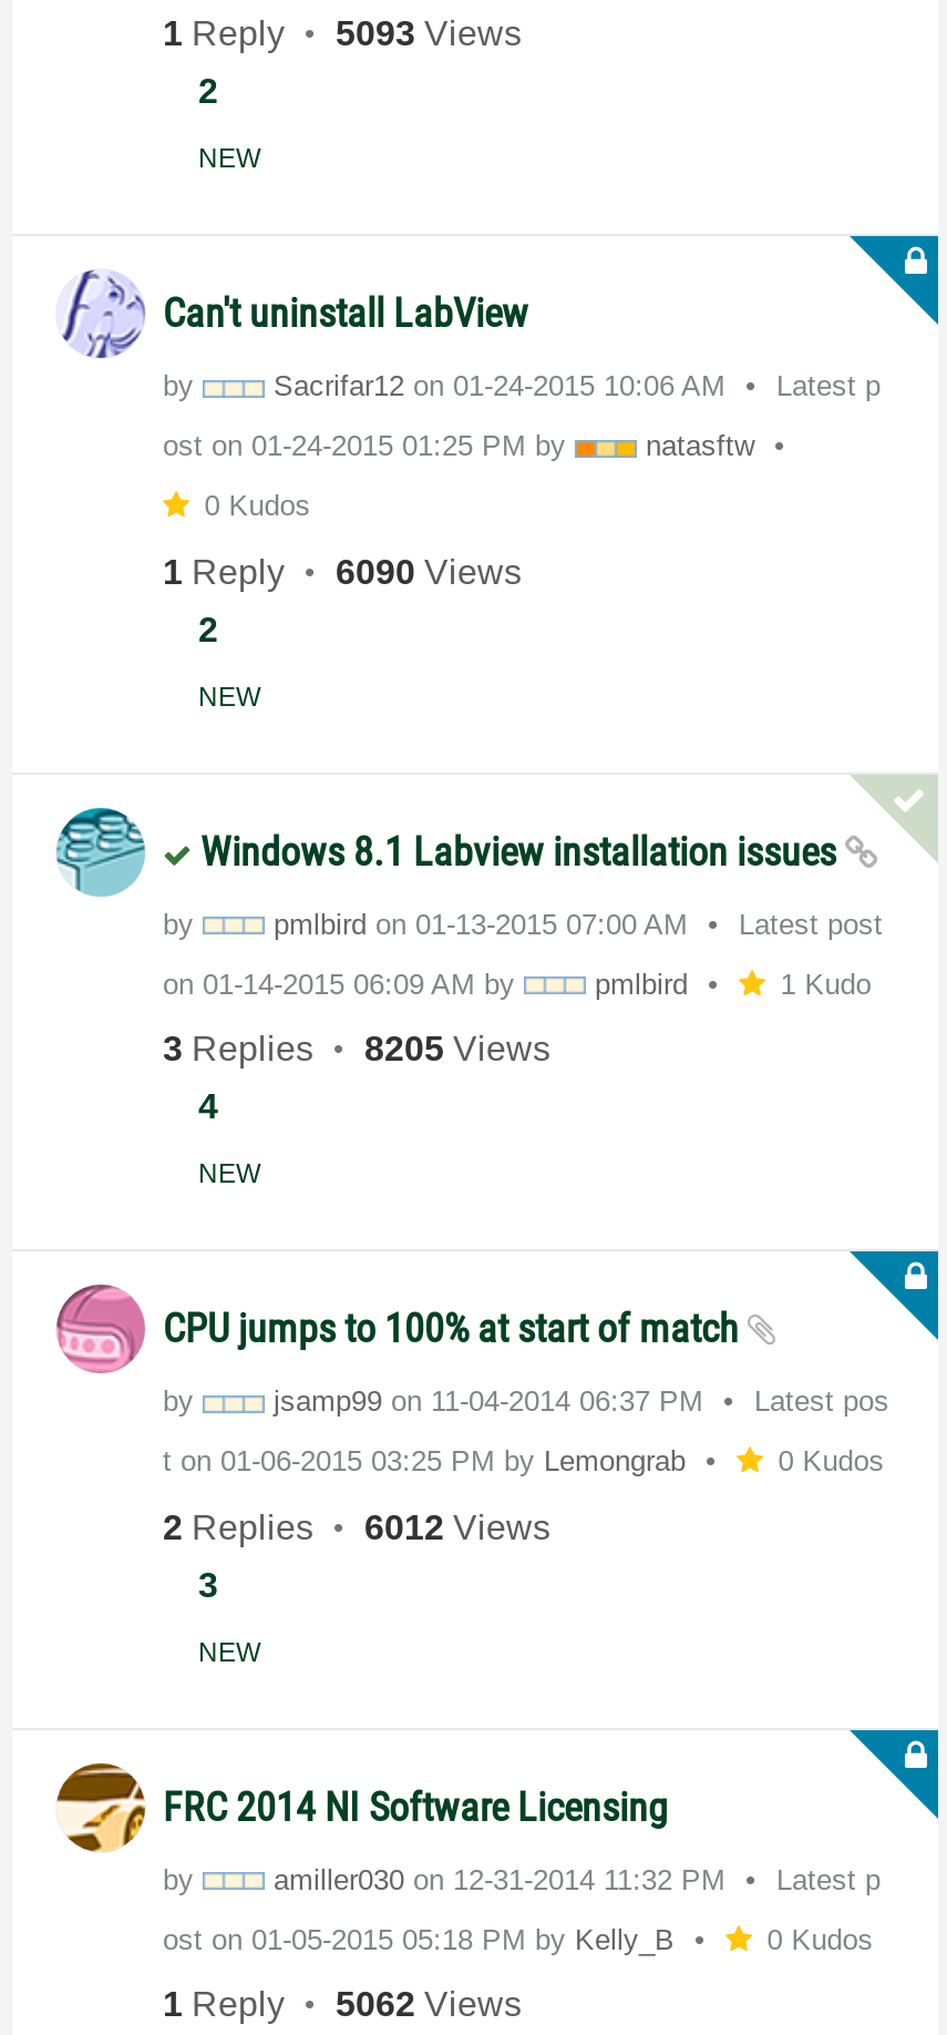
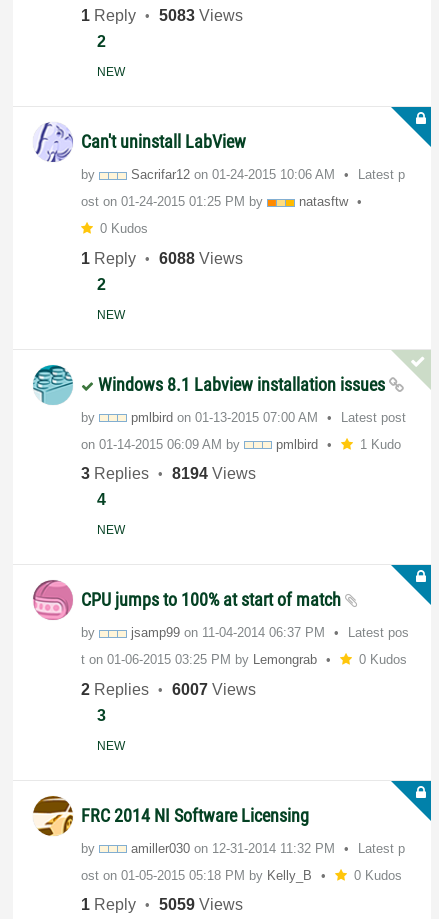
[163,14,522,52] 1 Reply 5093 Views -> [81,7,243,24] 1 Reply 5083 Views
[163,552,522,590] 1 Reply 6090 Views -> [81,249,243,266] 1 Reply 6088 Views
[163,1030,550,1067] 3 Replies 8205 Views -> [81,465,256,482] 3 Replies 8194 Views
[163,1507,550,1545] 2 Replies 6012 Views -> [81,680,256,697] 2 Replies 6007 Views
[163,1985,522,2023] 1 Reply 5062 Views -> [81,896,243,913] 1 Reply 5059 Views

